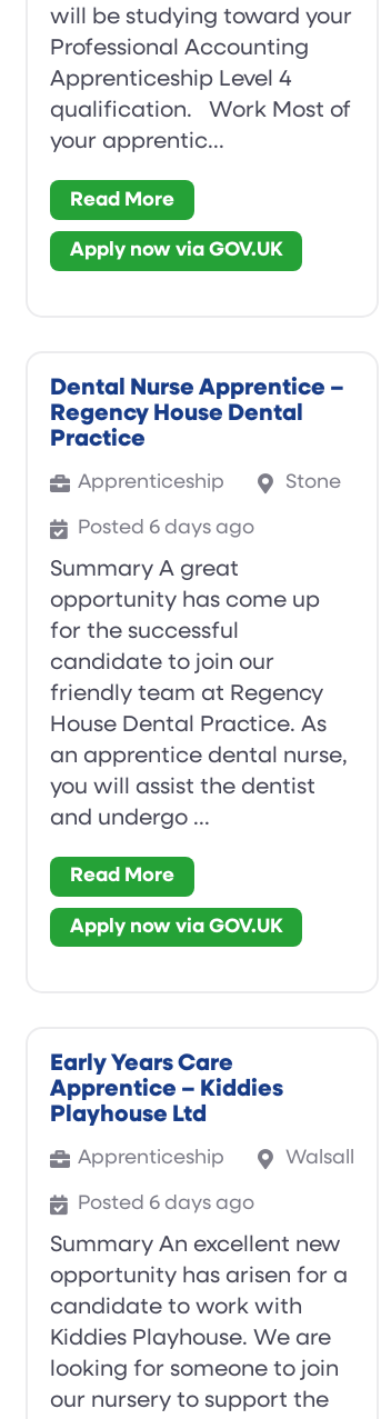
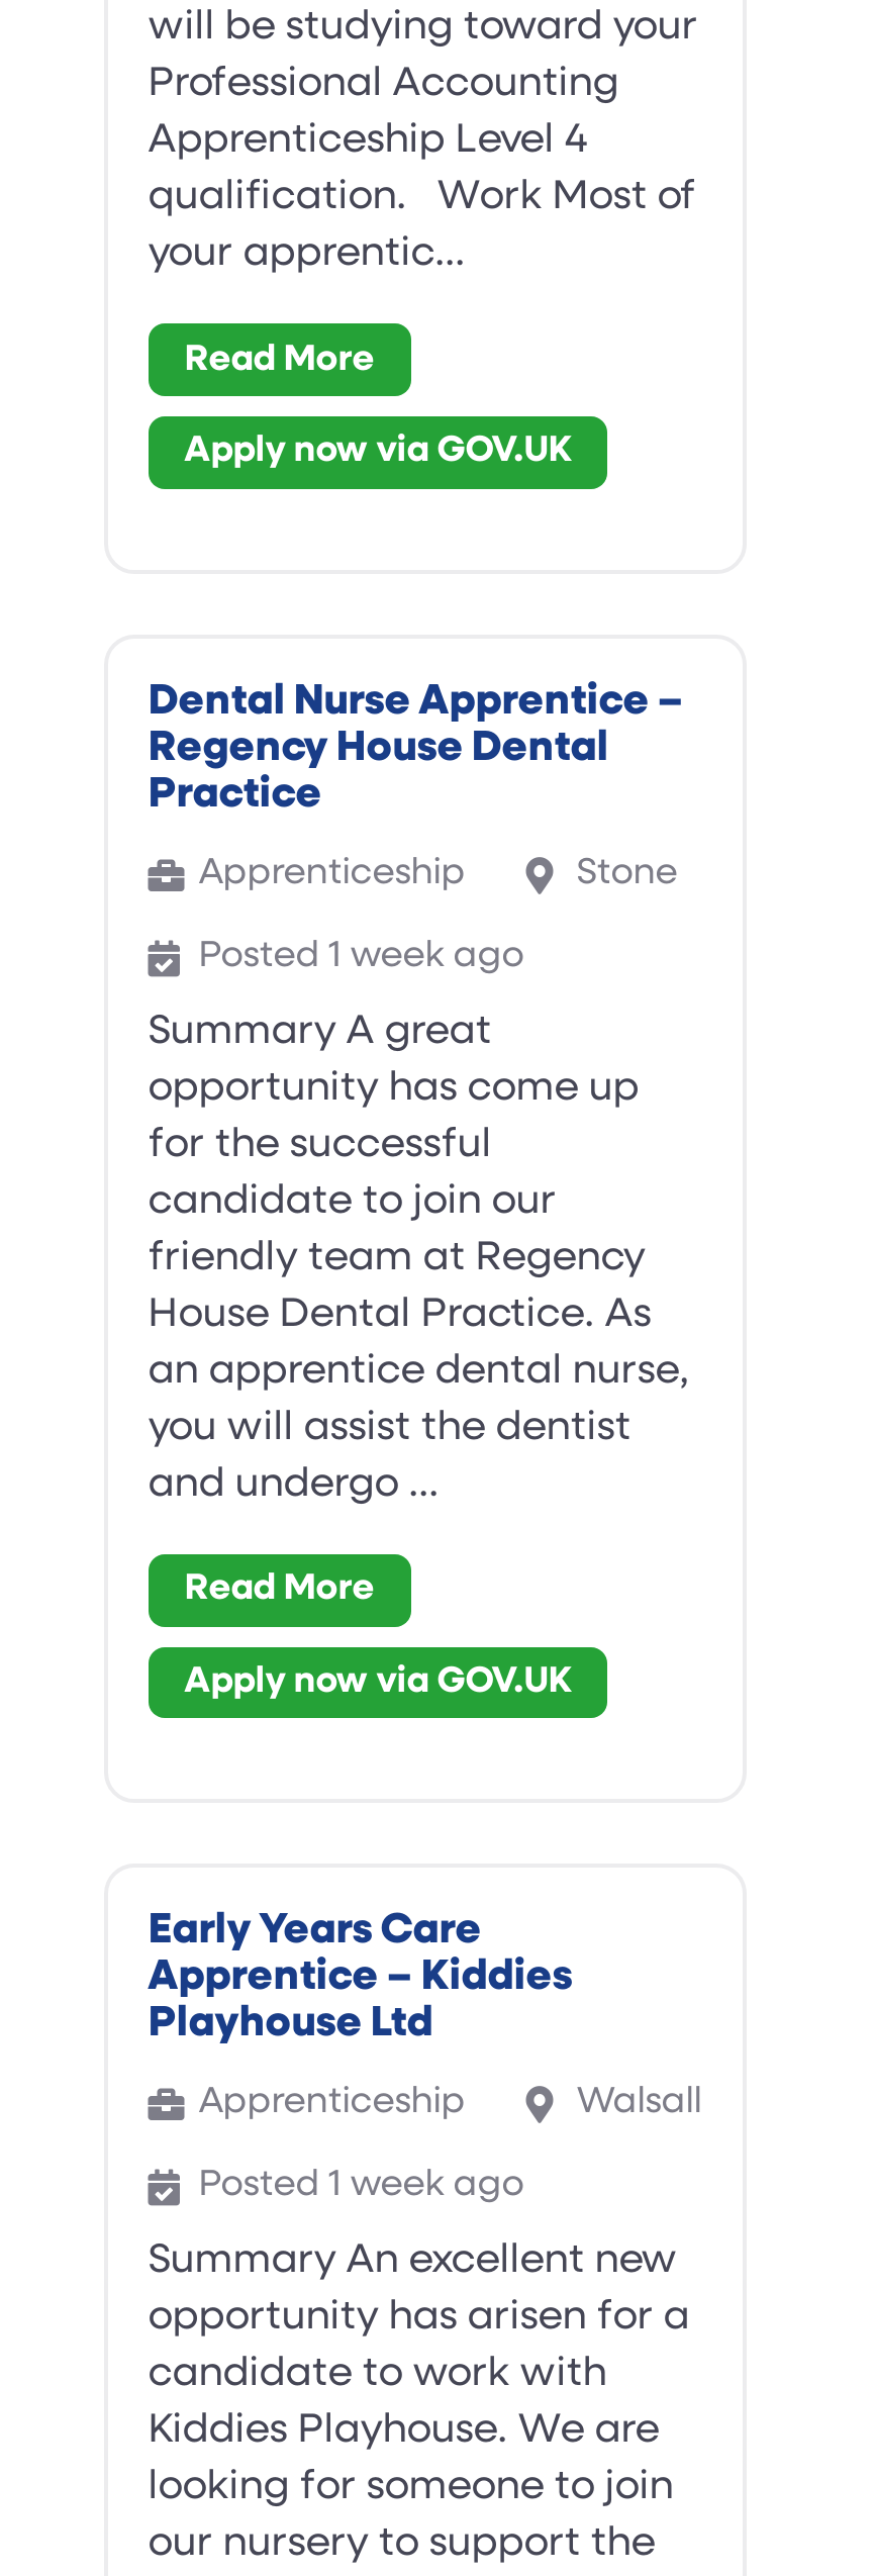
[78,518,254,539] Posted 6 days ago -> [199,937,524,976] Posted 1 week ago
[78,1194,254,1215] Posted 6 days ago -> [199,2167,524,2206] Posted 1 week ago

